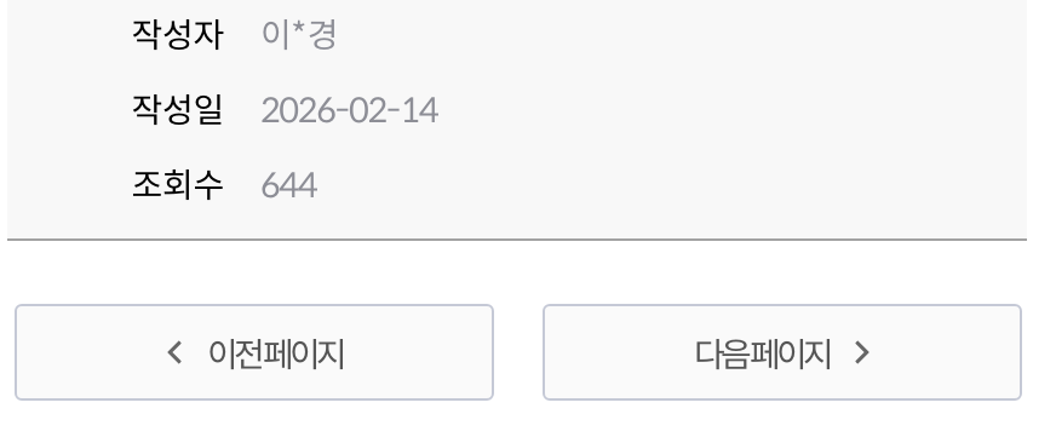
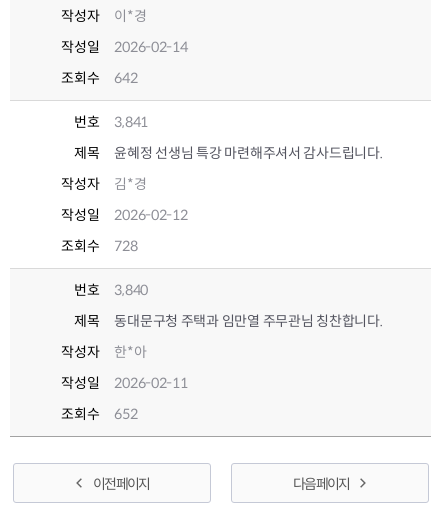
[260,163,316,207] 644 -> [61,69,382,423] 642 | 번호 | 3,841 | 제목 | 윤혜정 선생님 특강 마련해주셔서 감사드립니다. | 작성자 | 김*경 | 작성일 | 2026-02-12 | 조회수 | 728 | 번호 | 3,840 | 제목 | 동대문구청 주택과 임만열 주무관님 칭찬합니다. | 작성자 | 한*아 | 작성일 | 2026-02-11 | 조회수 | 652

